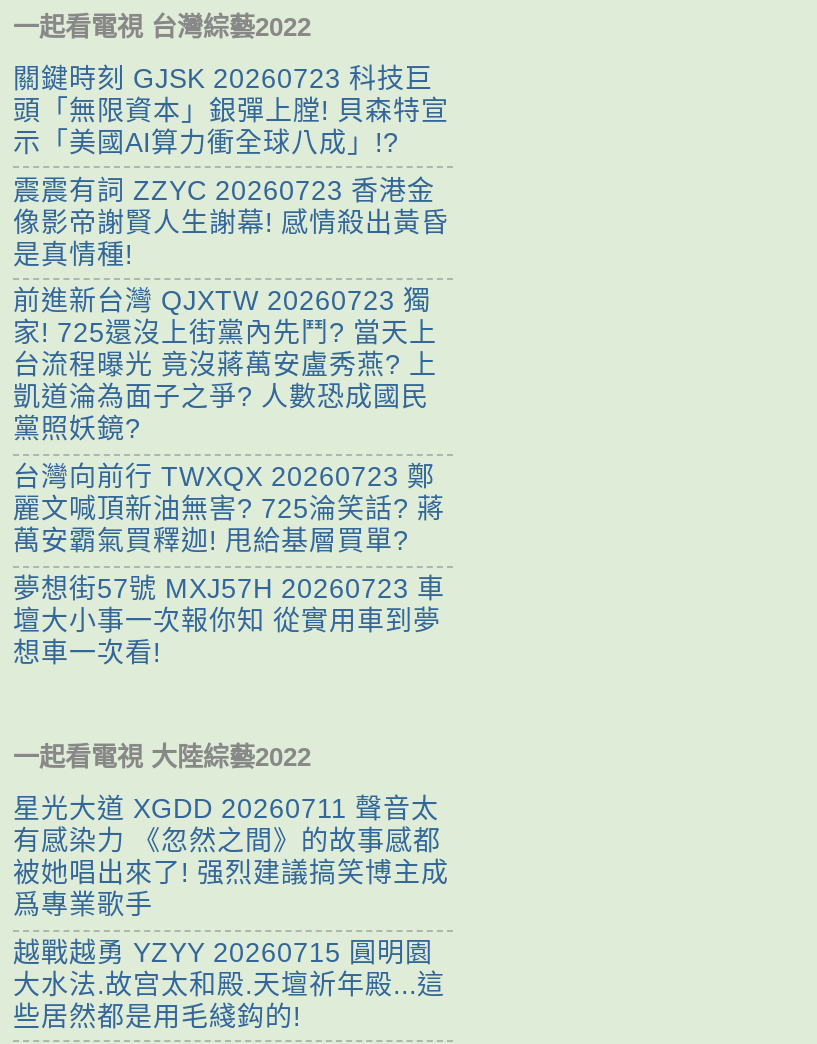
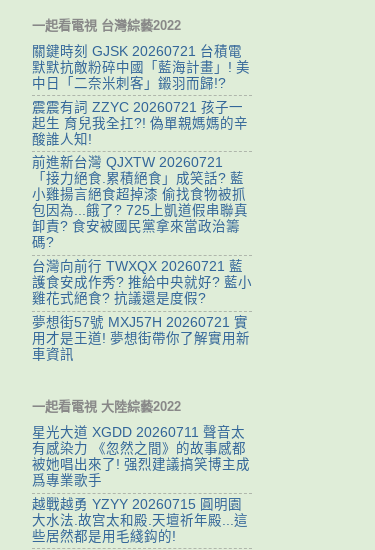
[13,64,449,158] 關鍵時刻 GJSK 20260723 科技巨 | 頭「無限資本」銀彈上膛! 貝森特宣 | 示「美國AI算力衝全球八成」!? -> [32,44,250,91] 關鍵時刻 GJSK 20260721 台積電 | 默默抗敵粉碎中國「藍海計畫」! 美 | 中日「二奈米刺客」鎩羽而歸!?
[13,175,449,269] 震震有詞 ZZYC 20260723 香港金 | 像影帝謝賢人生謝幕! 感情殺出黃昏 | 是真情種! -> [32,100,248,147] 震震有詞 ZZYC 20260721 孩子一 | 起生 育兒我全扛?! 偽單親媽媽的辛 | 酸誰人知!
[13,287,437,445] 前進新台灣 QJXTW 20260723 獨 | 家! 725還沒上街黨內先鬥? 當天上 | 台流程曝光 竟沒蔣萬安盧秀燕? 上 | 凱道淪為面子之爭? 人數恐成國民 | 黨照妖鏡? -> [32,155,248,250] 前進新台灣 QJXTW 20260721 | 「接力絕食.累積絕食」成笑話? 藍 | 小雞揚言絕食超掉漆 偷找食物被抓 | 包因為...餓了? 725上凱道假串聯真 | 卸責? 食安被國民黨拿來當政治籌 | 碼?
[13,462,445,556] 台灣向前行 TWXQX 20260723 鄭 | 麗文喊頂新油無害? 725淪笑話? 蔣 | 萬安霸氣買釋迦! 甩給基層買單? -> [32,259,252,306] 台灣向前行 TWXQX 20260721 藍 | 護食安成作秀? 推給中央就好? 藍小 | 雞花式絕食? 抗議還是度假?
[13,574,445,668] 夢想街57號 MXJ57H 20260723 車 | 壇大小事一次報你知 從實用車到夢 | 想車一次看! -> [32,315,250,362] 夢想街57號 MXJ57H 20260721 實 | 用才是王道! 夢想街帶你了解實用新 | 車資訊

